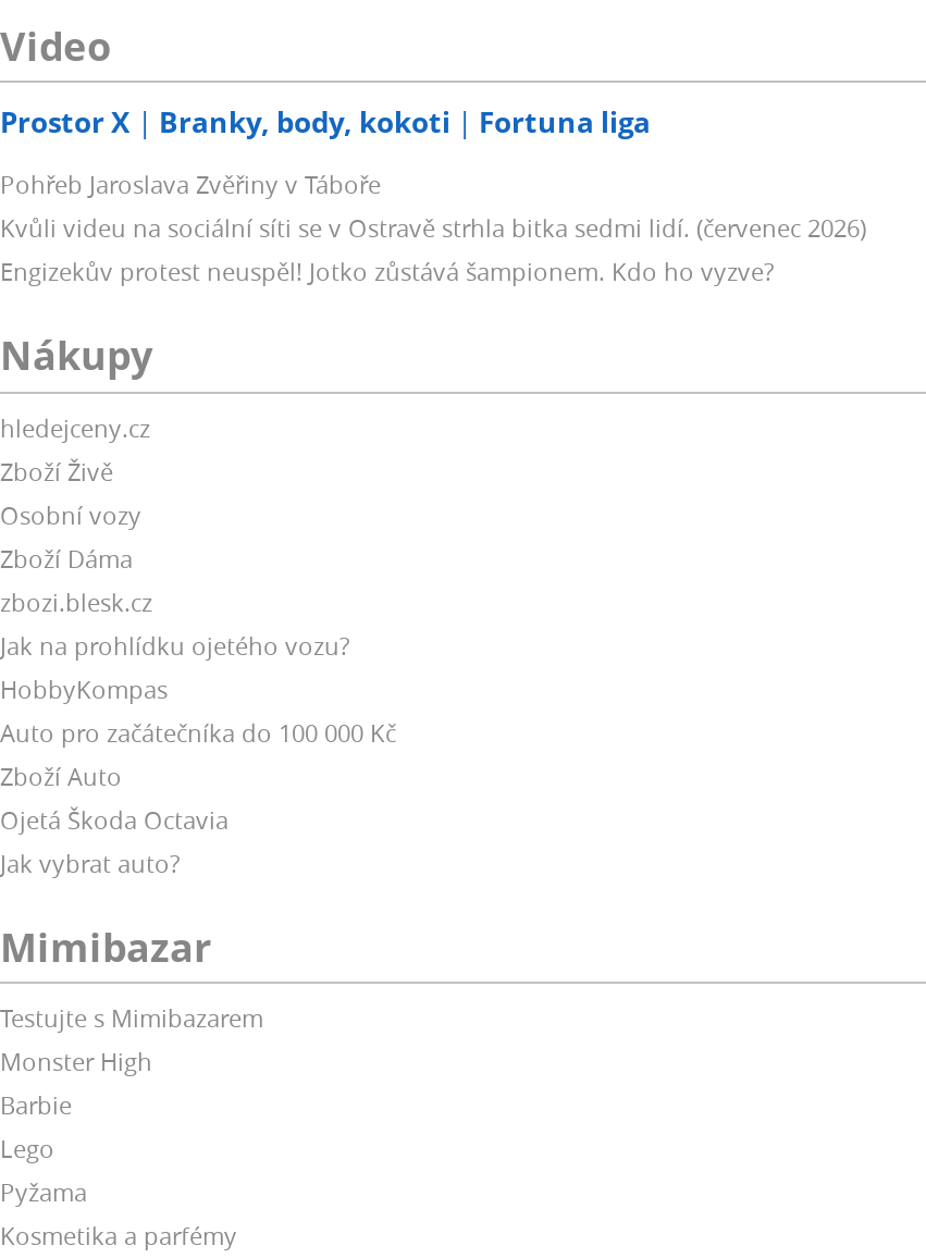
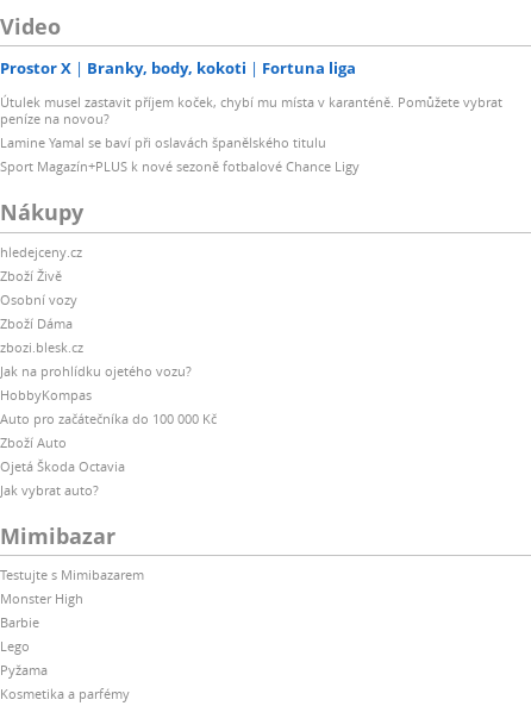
[0,168,866,287] Pohřeb Jaroslava Zvěřiny v Táboře | Kvůli videu na sociální síti se v Ostravě strhla bitka sedmi lidí. (červenec 2026) | Engizekův protest neuspěl! Jotko zůstává šampionem. Kdo ho vyzve? -> [0,93,502,175] Útulek musel zastavit příjem koček, chybí mu místa v karanténě. Pomůžete vybrat | peníze na novou? | Lamine Yamal se baví při oslavách španělského titulu | Sport Magazín+PLUS k nové sezoně fotbalové Chance Ligy

